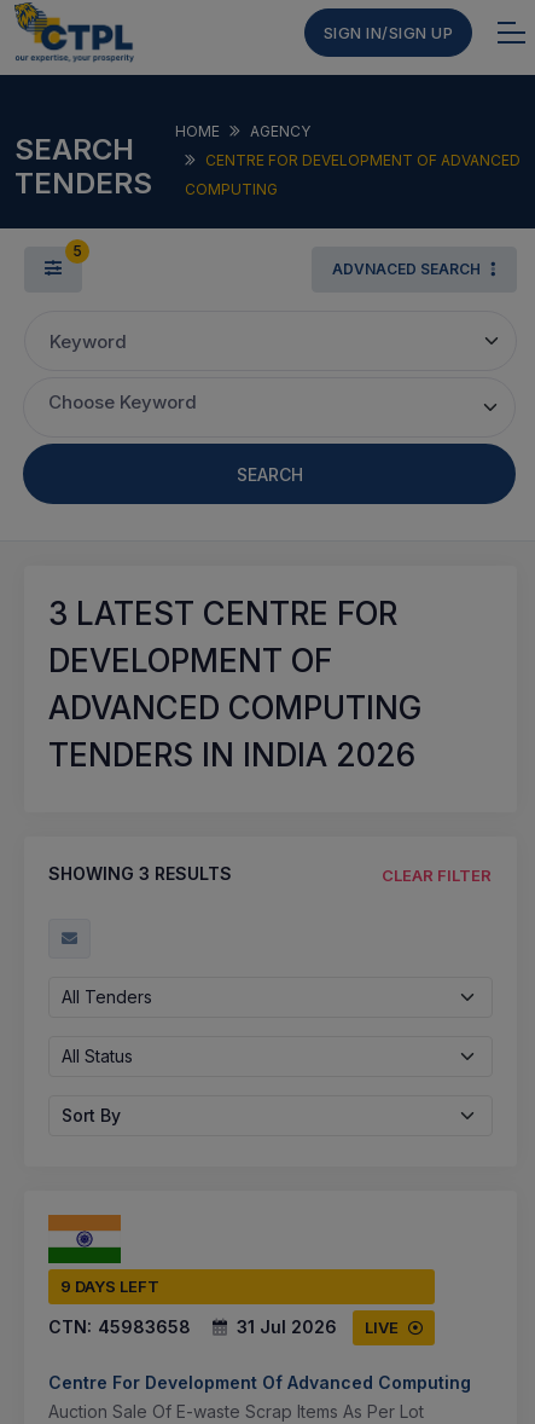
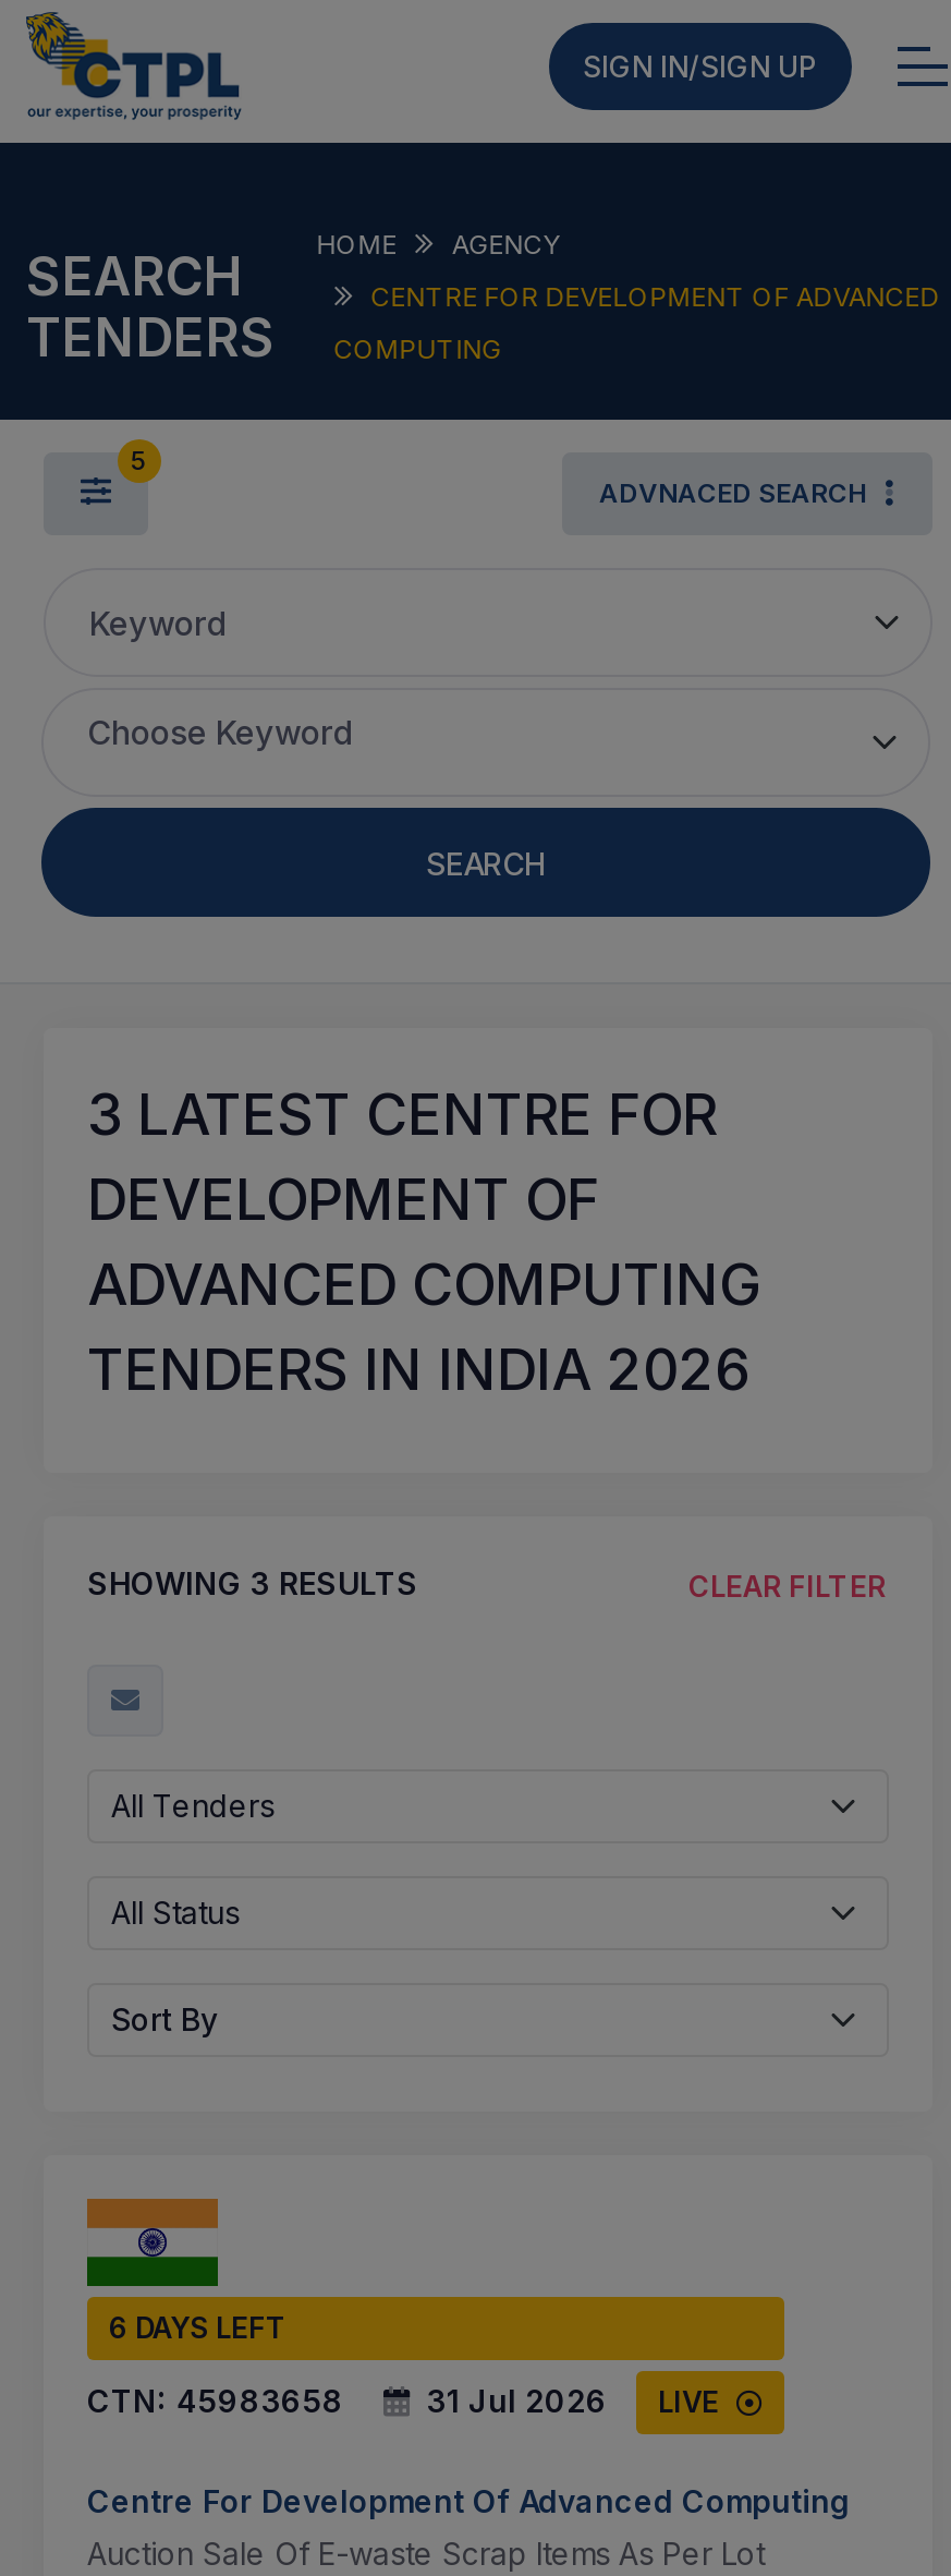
[60,1276,159,1296] 9 DAYS LEFT -> [109,2309,288,2344] 6 DAYS LEFT

